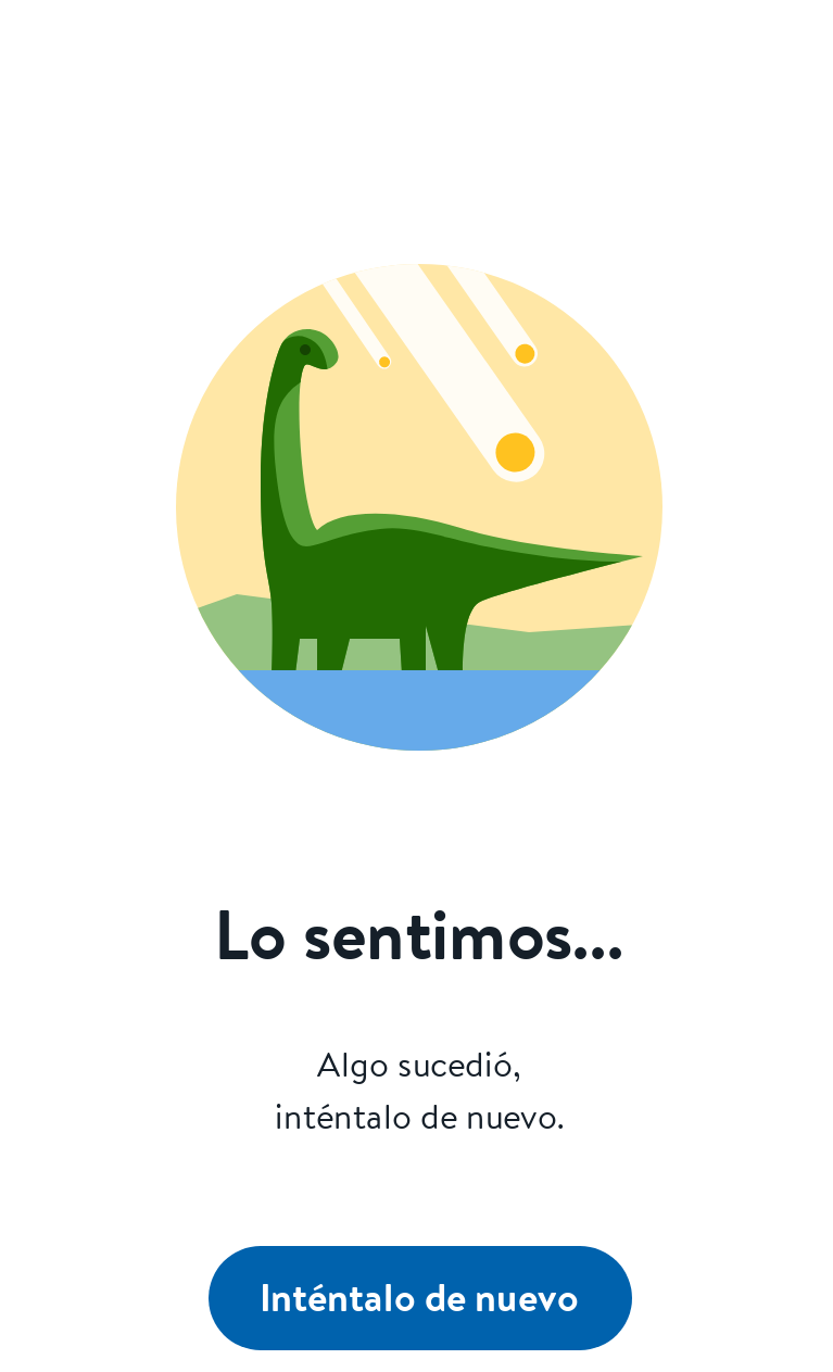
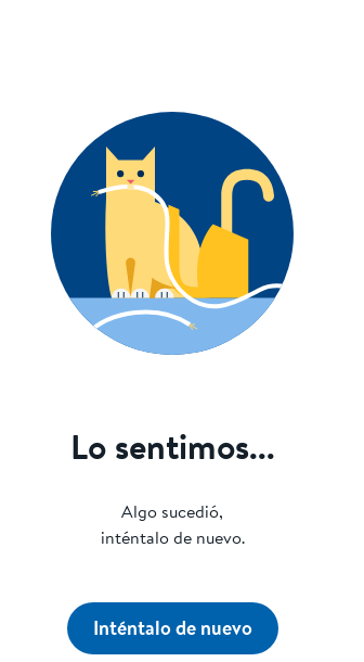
[176,264,662,701] [image] -> [50,111,295,331] [image]

